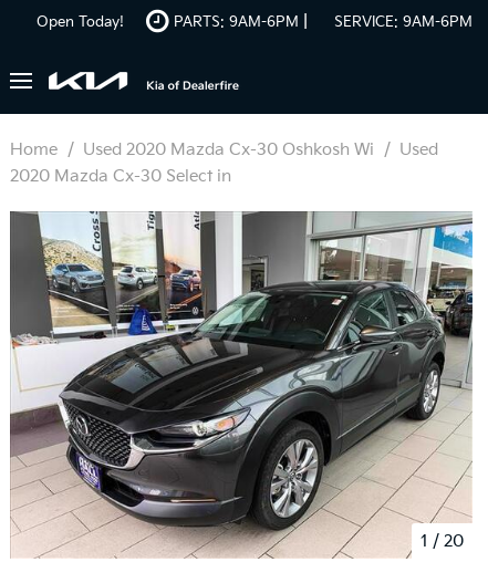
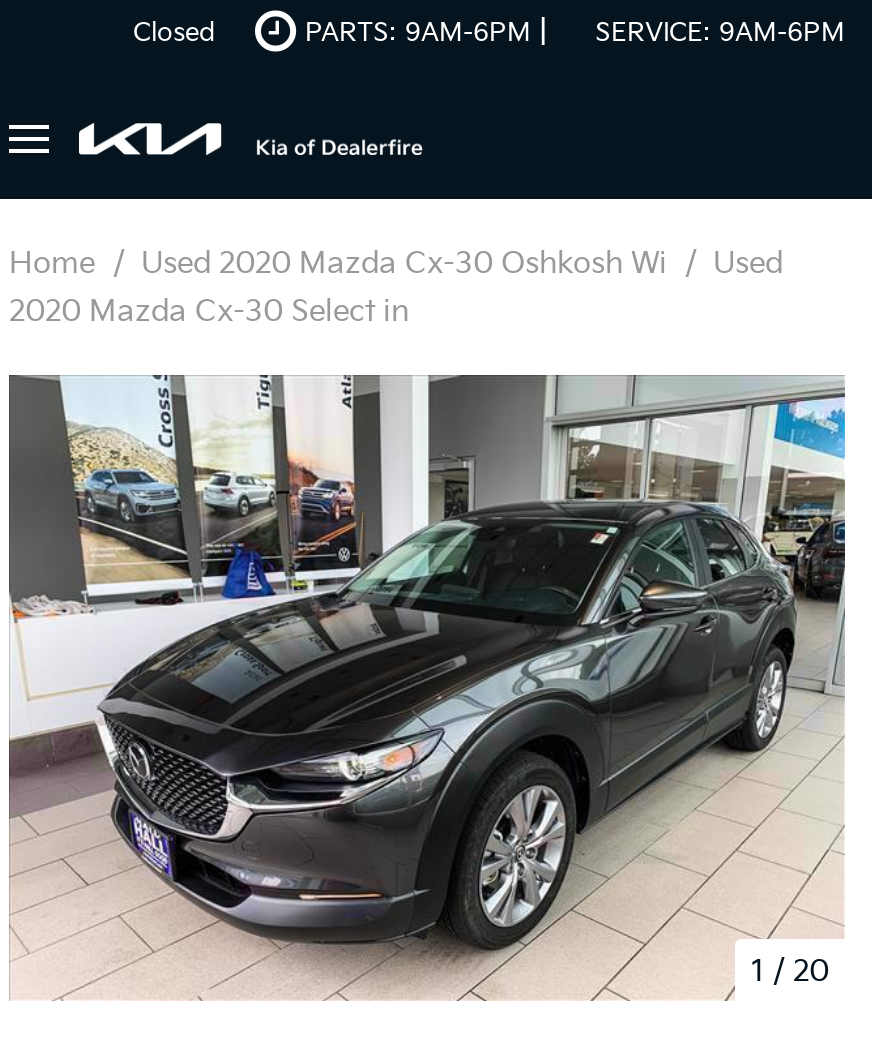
[37,12,124,31] Open Today! -> [133,15,215,49] Closed

